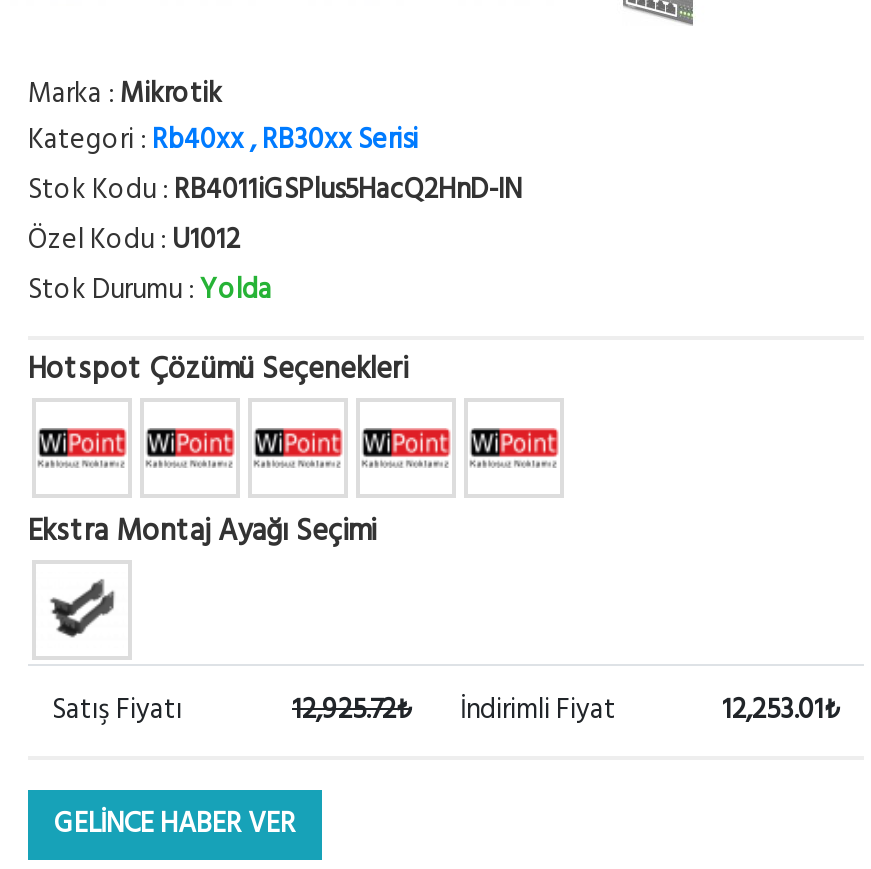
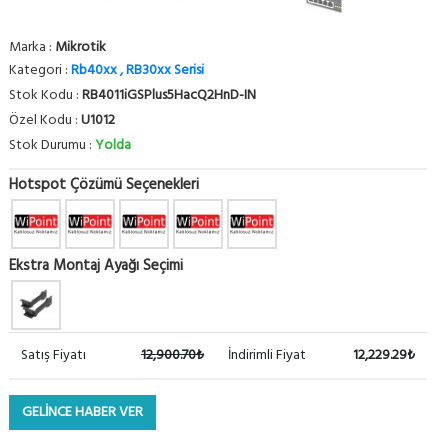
[292,688,616,734] 12,925.72₺ İndirimli Fiyat -> [141,344,306,367] 12,900.70₺ İndirimli Fiyat
[722,688,840,734] 12,253.01₺ -> [353,344,415,367] 12,229.29₺

